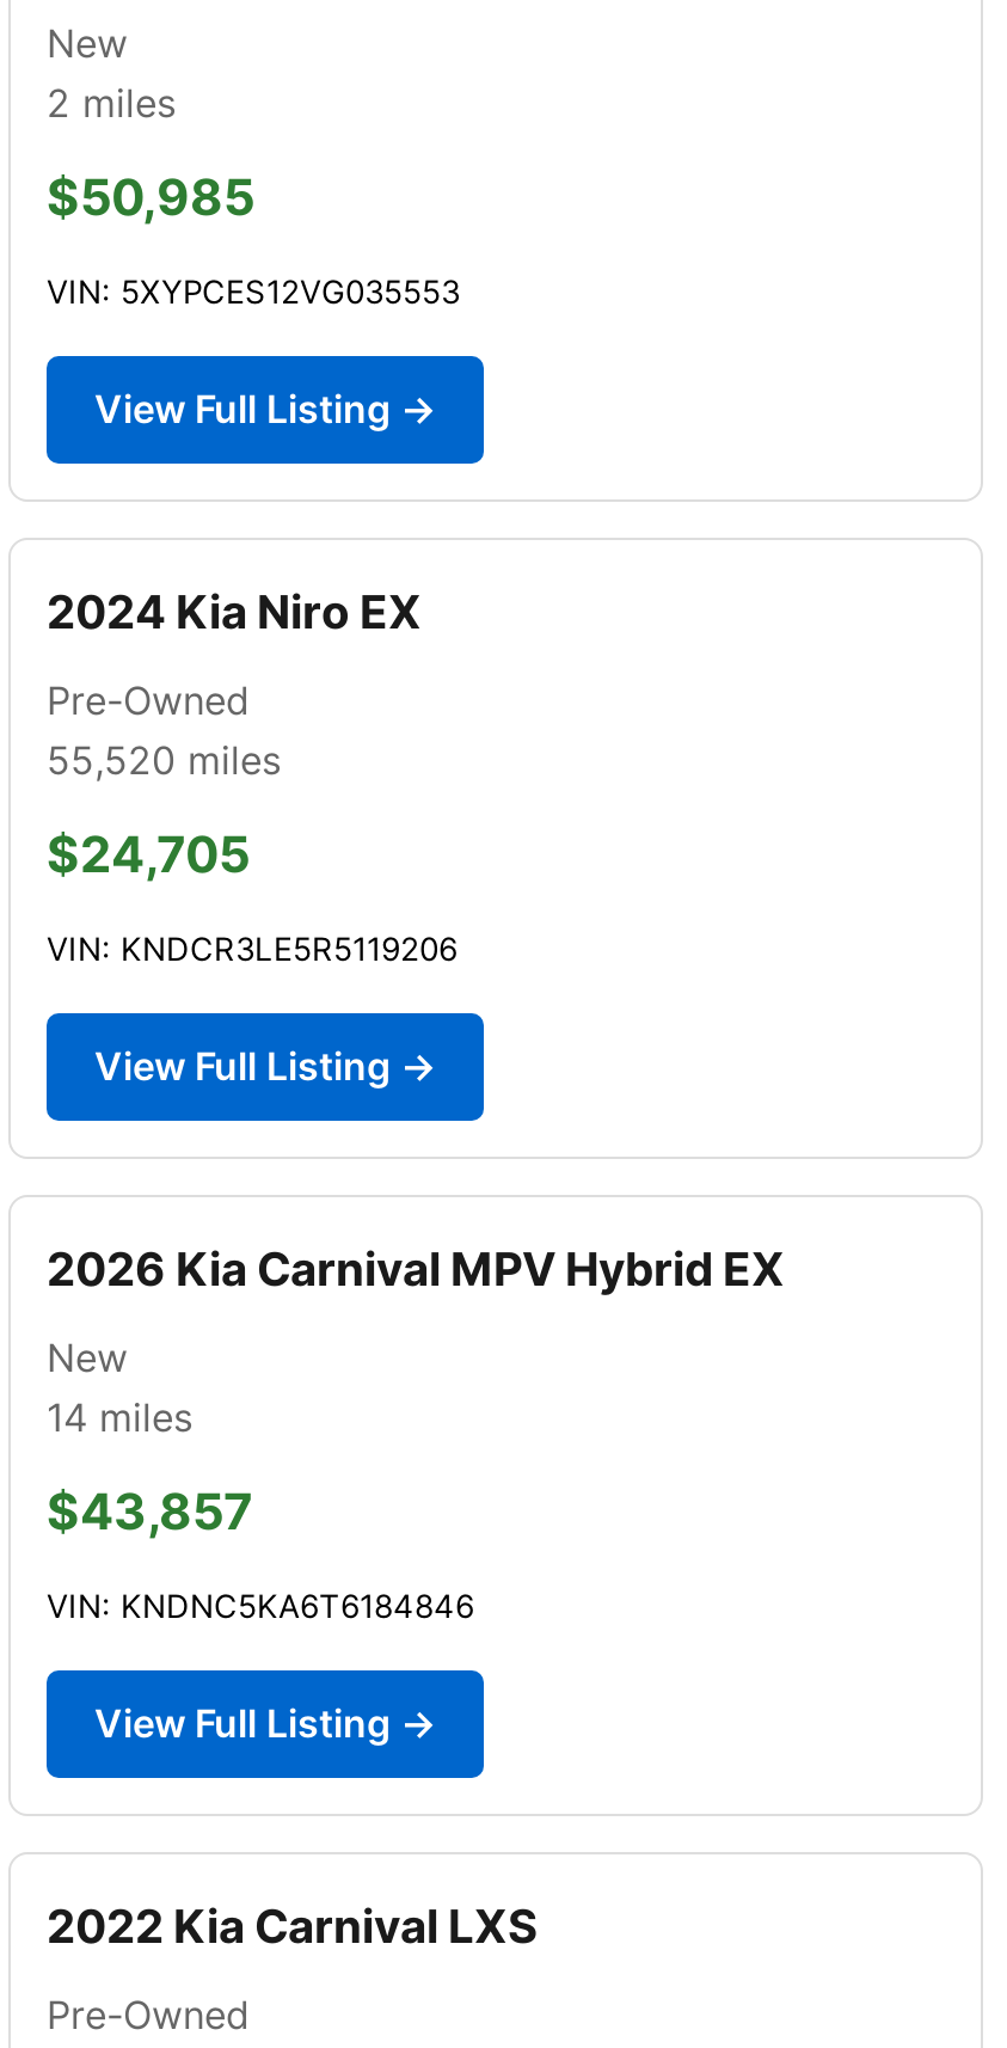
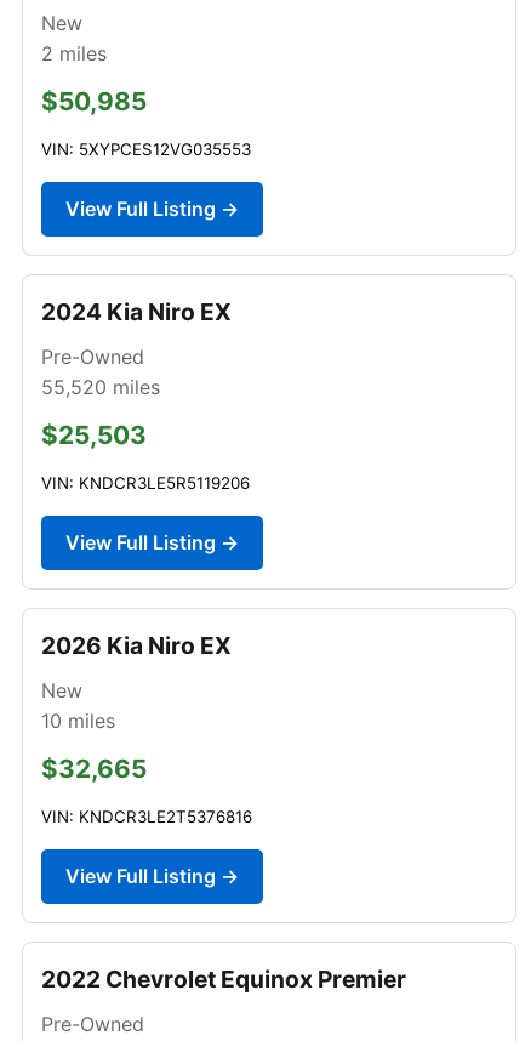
[47,824,250,884] $24,705 -> [41,420,147,450] $25,503
[47,1240,785,1297] 2026 Kia Carnival MPV Hybrid EX -> [41,631,232,660] 2026 Kia Niro EX
[47,1393,192,1441] 14 miles -> [41,708,115,733] 10 miles
[47,1481,252,1541] $43,857 -> [41,753,147,784] $32,665
[47,1587,474,1625] VIN: KNDNC5KA6T6184846 -> [41,807,252,826] VIN: KNDCR3LE2T5376816
[47,1897,539,1955] 2022 Kia Carnival LXS -> [41,964,406,994] 2022 Chevrolet Equinox Premier

